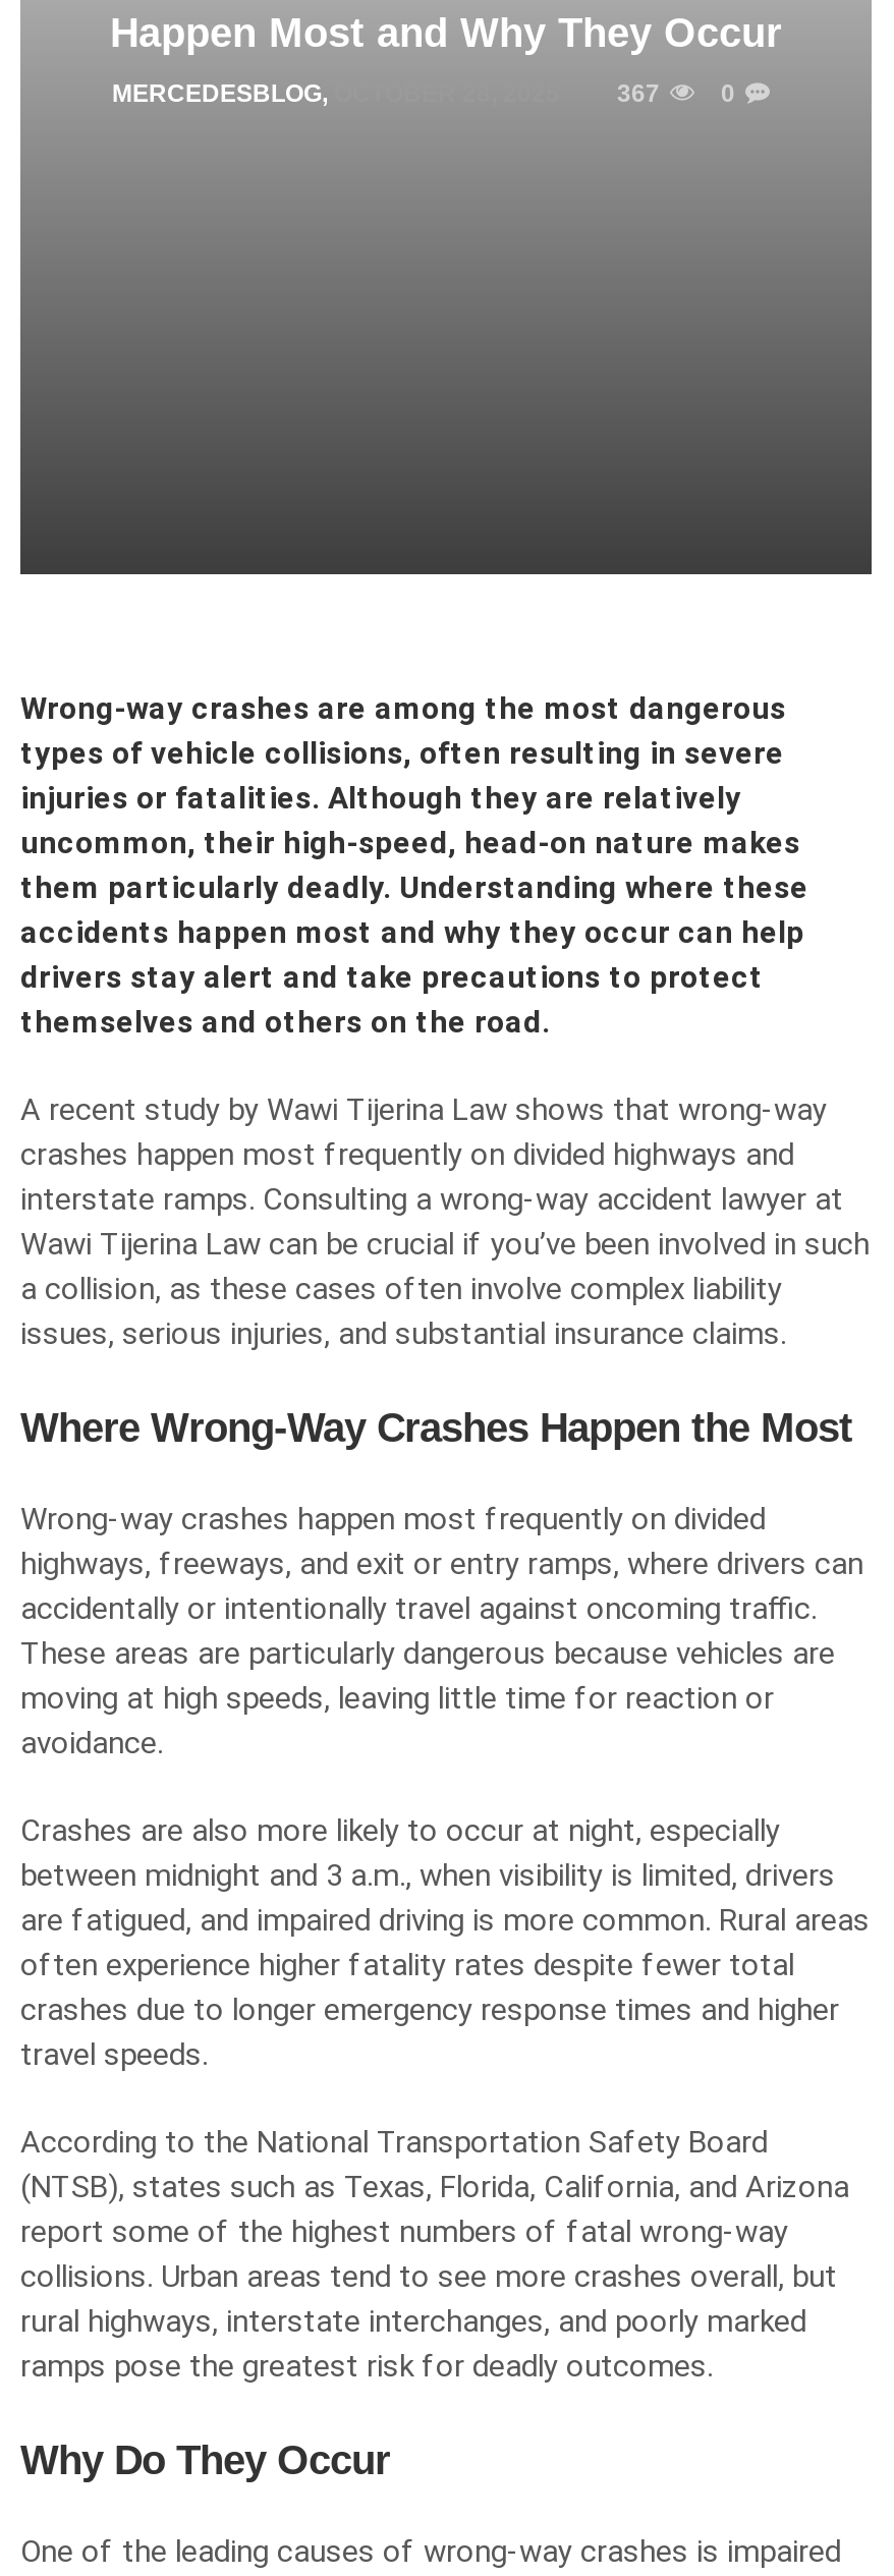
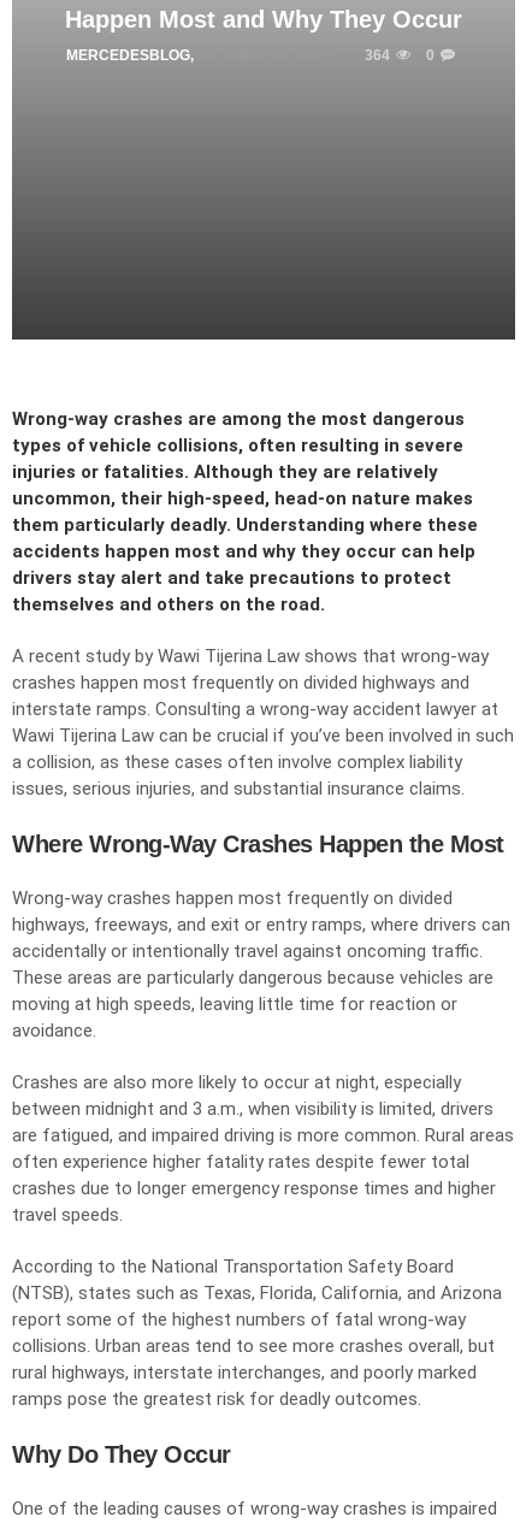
[617,79,660,108] 367 -> [365,47,390,64] 364

